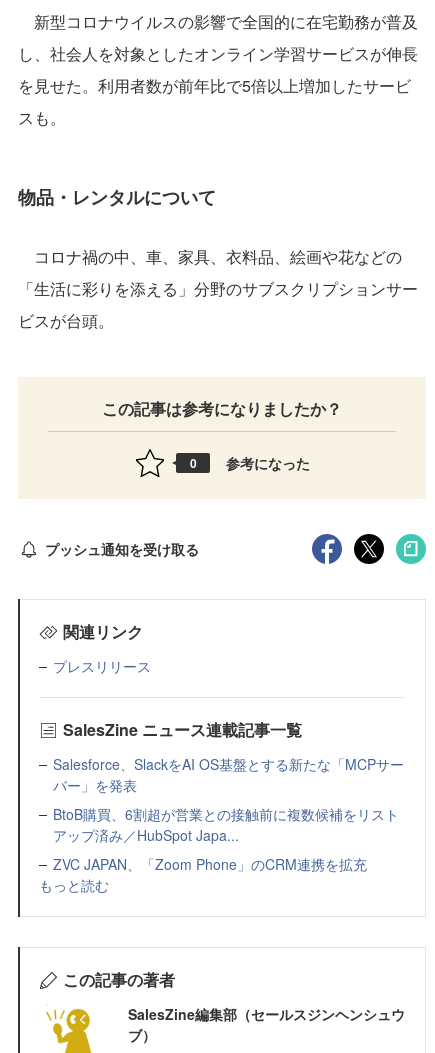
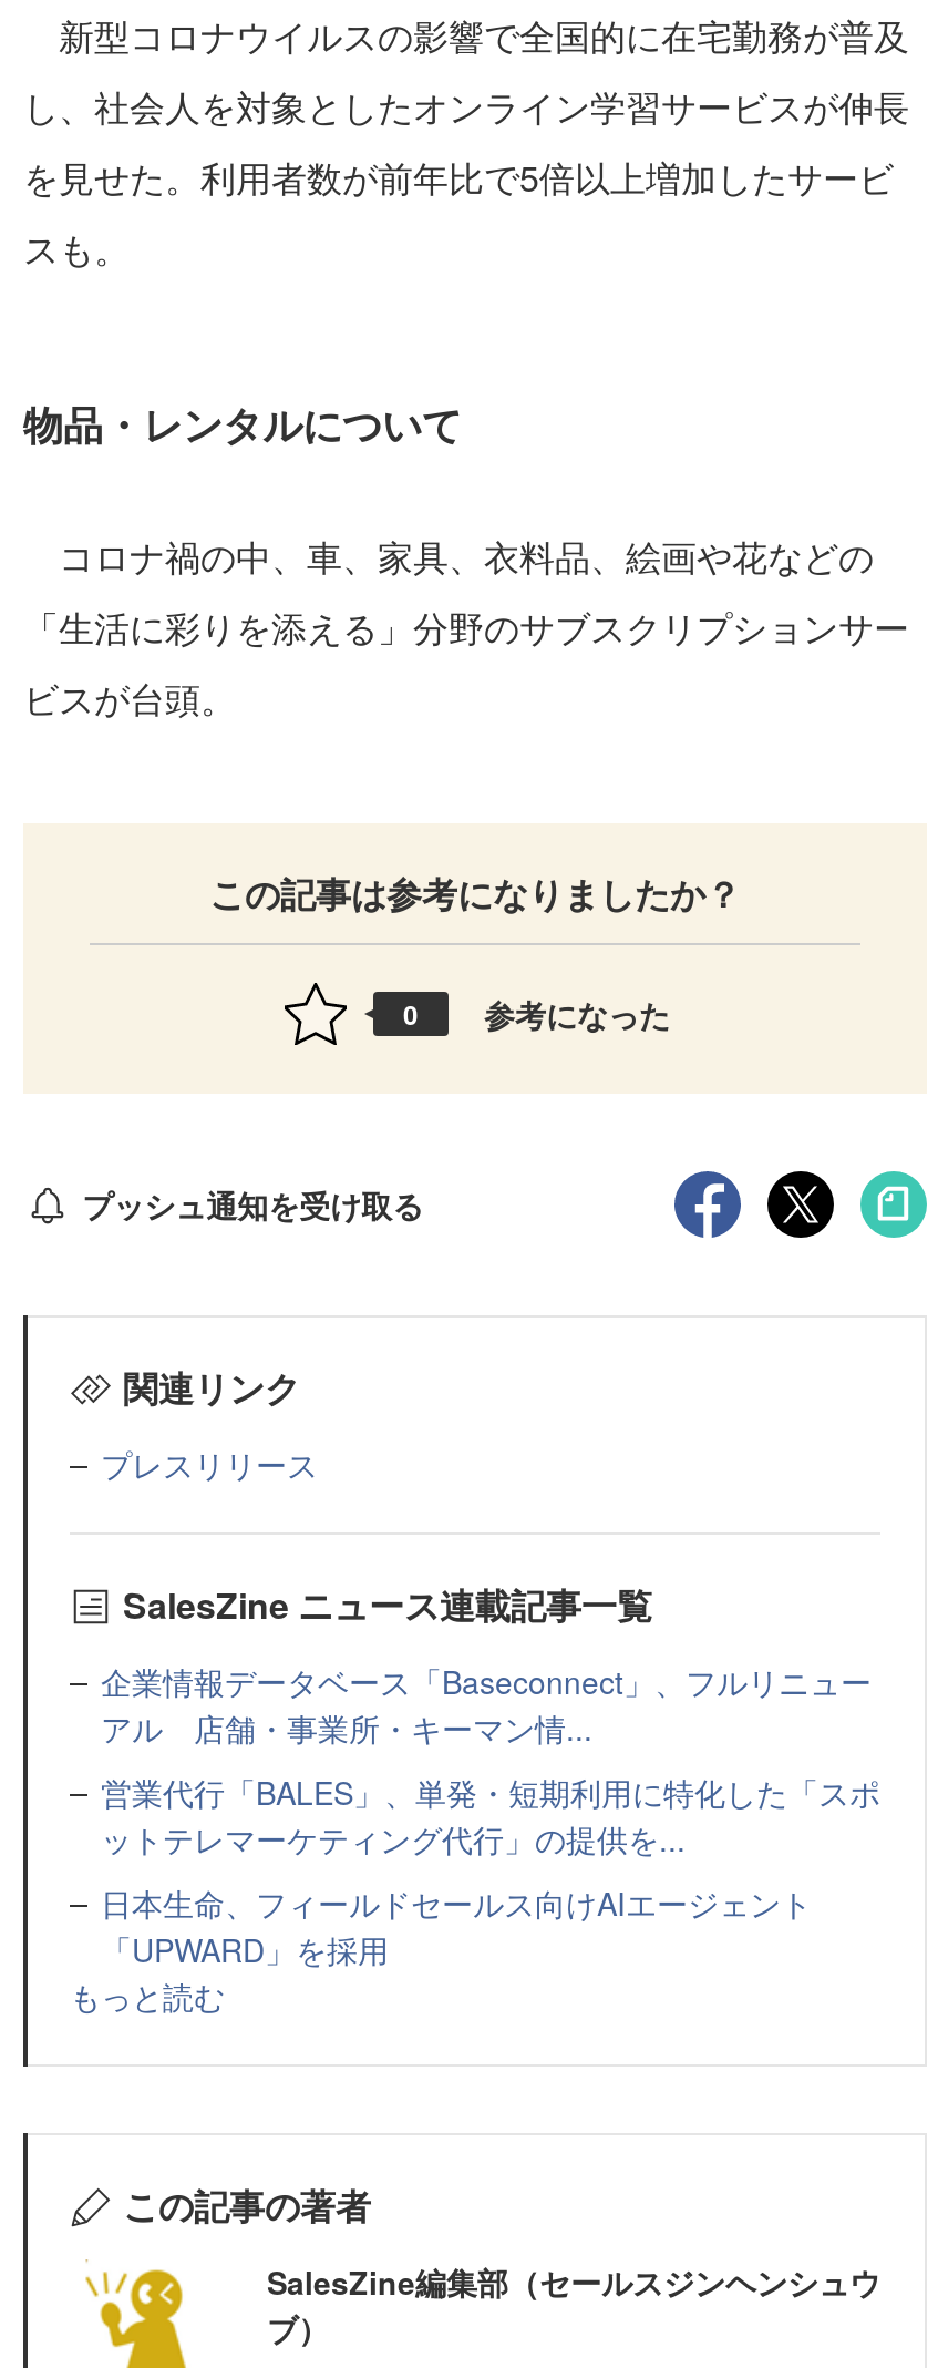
[53,754,404,874] Salesforce、SlackをAI OS基盤とする新たな「MCPサー | バー」を発表 | BtoB購買、6割超が営業との接触前に複数候補をリスト | アップ済み／HubSpot Japa... | ZVC JAPAN、「Zoom Phone」のCRM連携を拡充 -> [101,1659,880,1972] 企業情報データベース「Baseconnect」、フルリニュー | アル 店舗・事業所・キーマン情... | 営業代行「BALES」、単発・短期利用に特化した「スポ | ットテレマーケティング代行」の提供を... | 日本生命、フィールドセールス向けAIエージェント | 「UPWARD」を採用

